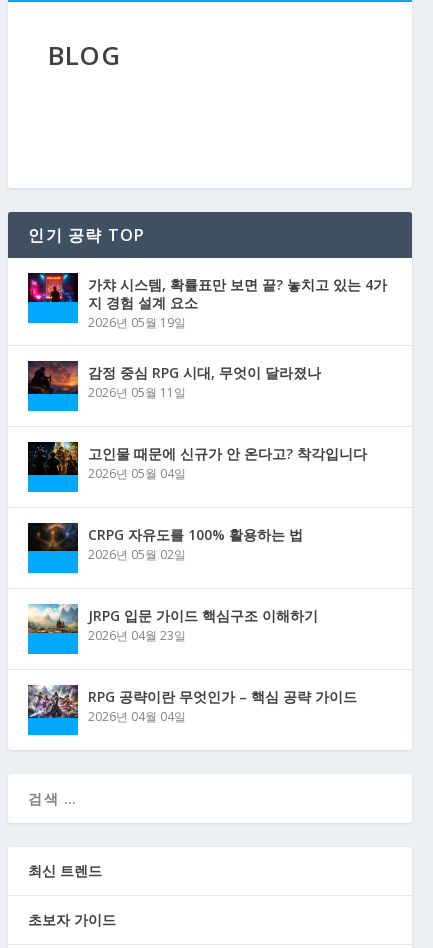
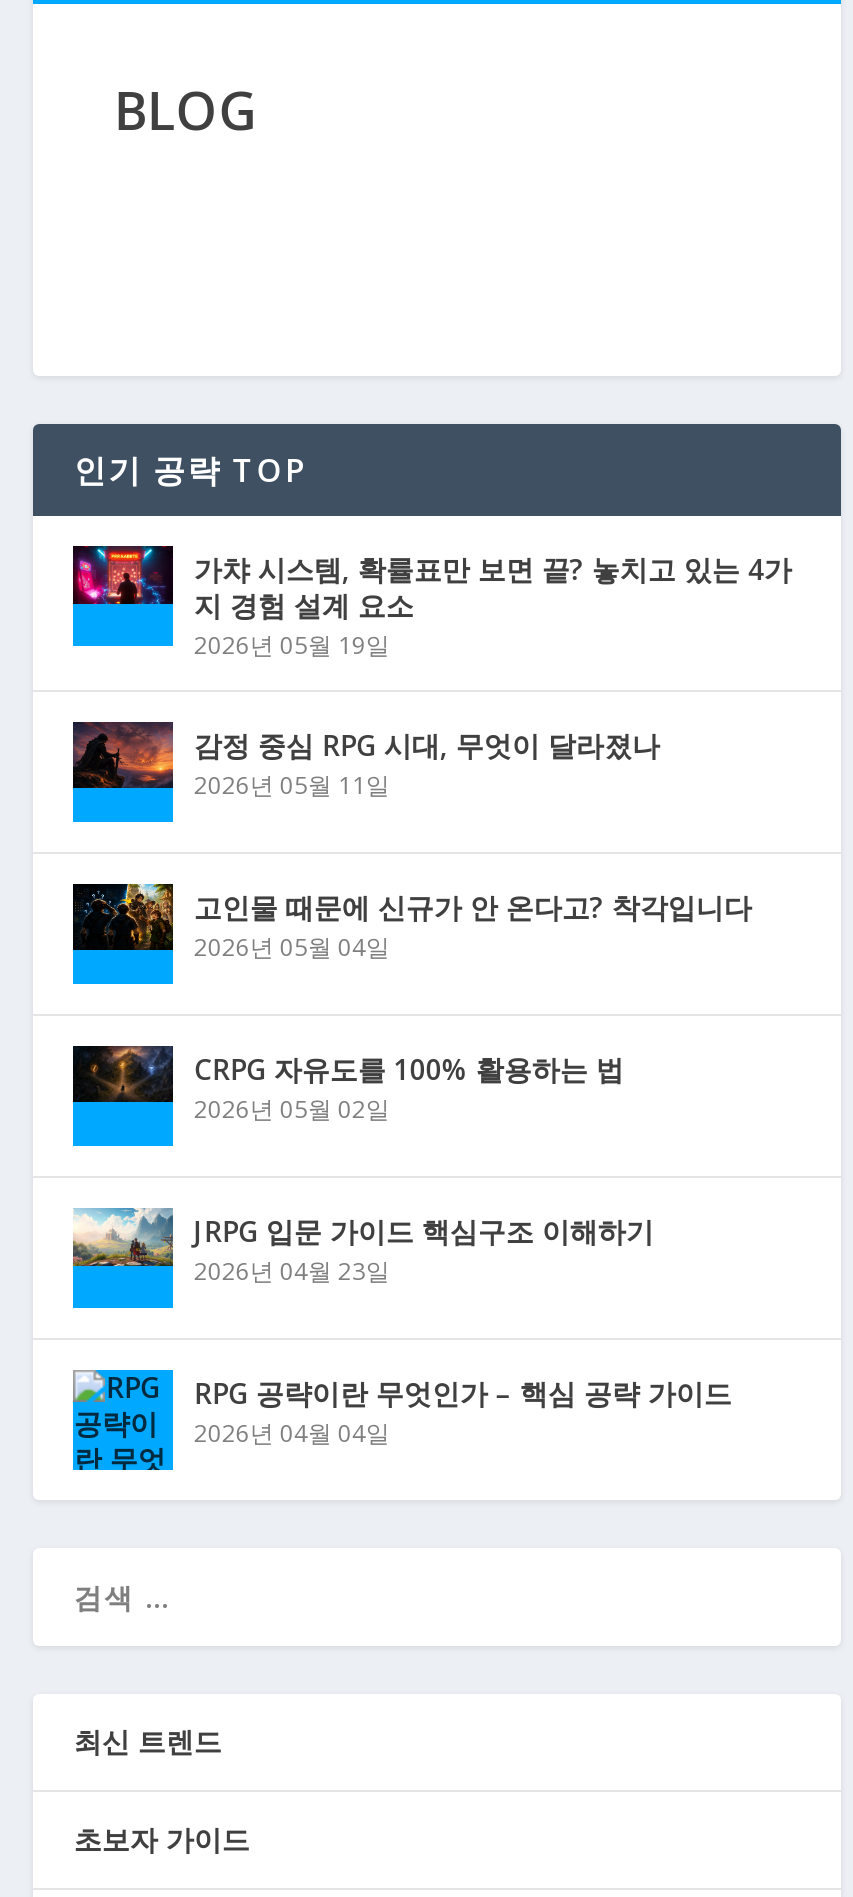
[27,684,79,736] [image] -> [71,1368,175,1472] [image]

